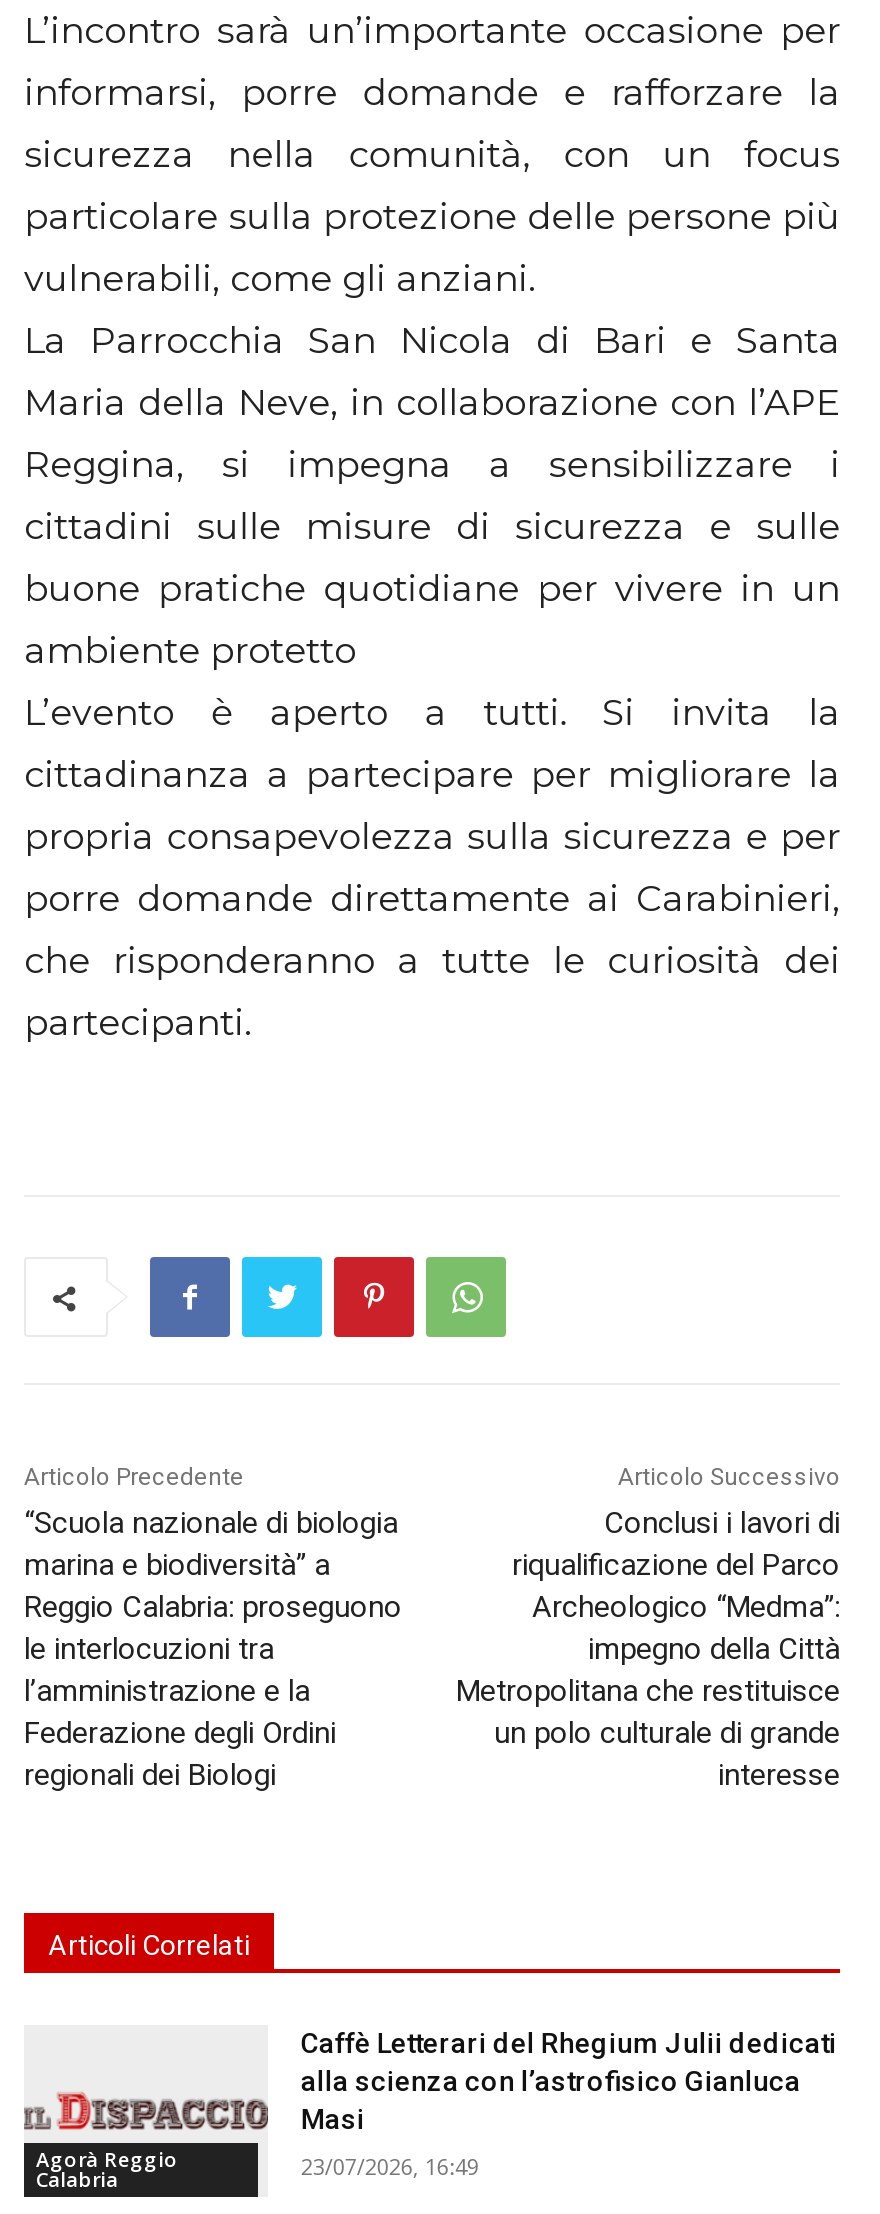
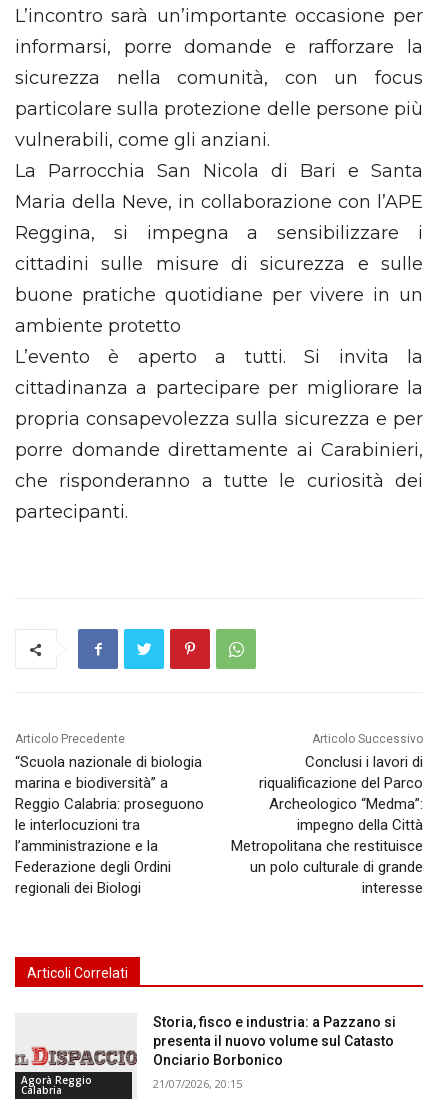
[301,2027,837,2135] Caffè Letterari del Rhegium Julii dedicati | alla scienza con l’astrofisico Gianluca | Masi -> [153,1014,396,1068] Storia, fisco e industria: a Pazzano si | presenta il nuovo volume sul Catasto | Onciario Borbonico
[301,2151,479,2181] 23/07/2026, 16:49 -> [153,1076,242,1091] 21/07/2026, 20:15

